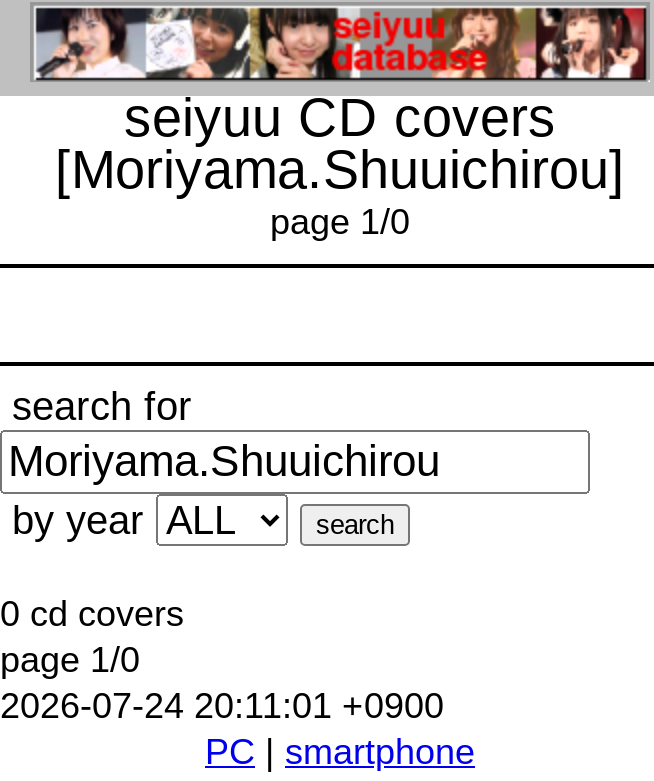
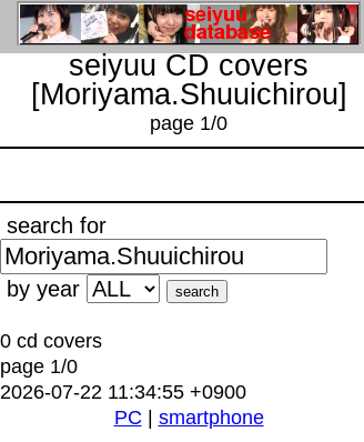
[0,686,444,726] 2026-07-24 20:11:01 +0900 -> [0,381,246,403] 2026-07-22 11:34:55 +0900

